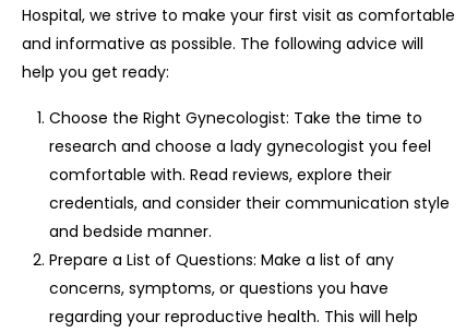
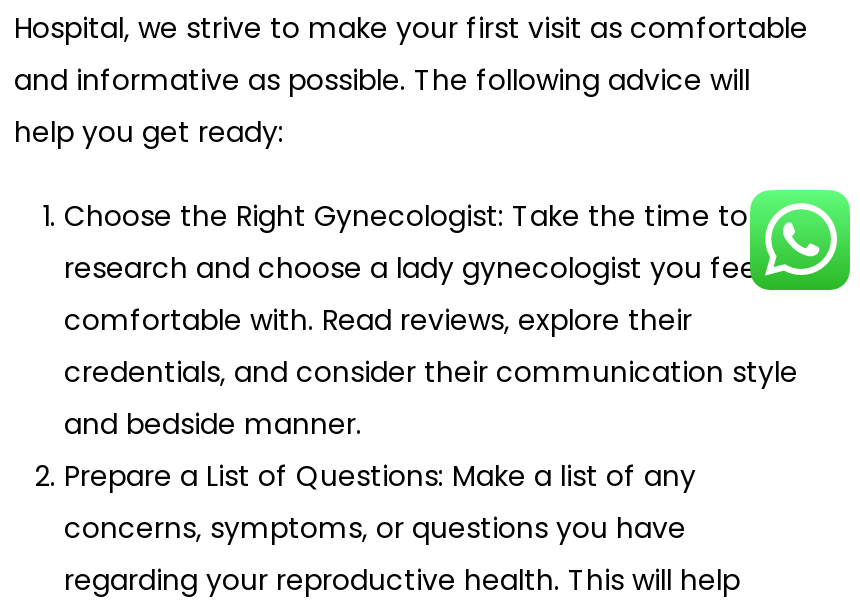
none -> [748,188,852,292] [image]

